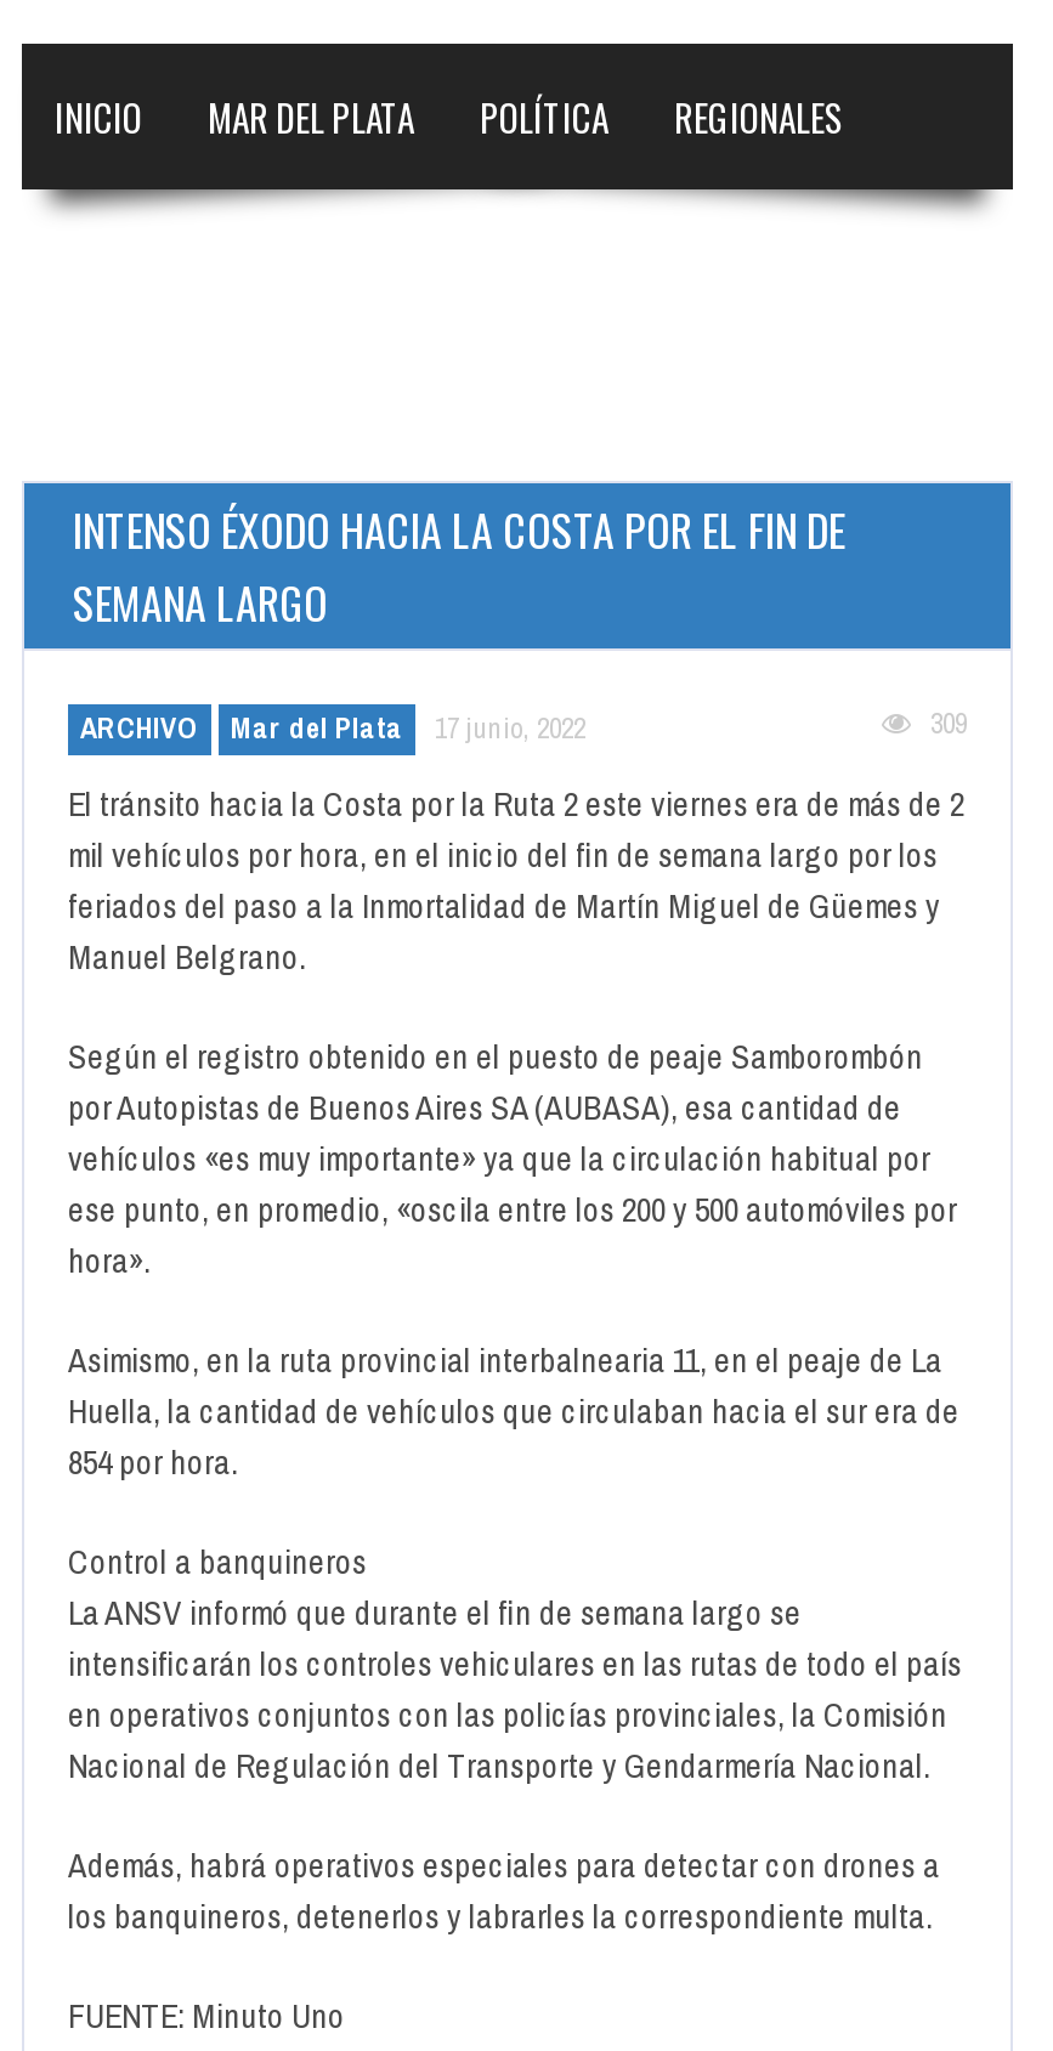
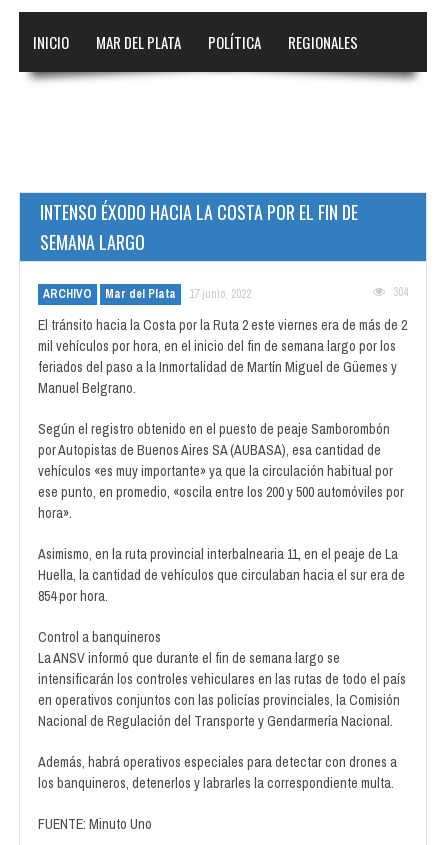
[923,704,967,743] 309 -> [390,284,408,300] 304

